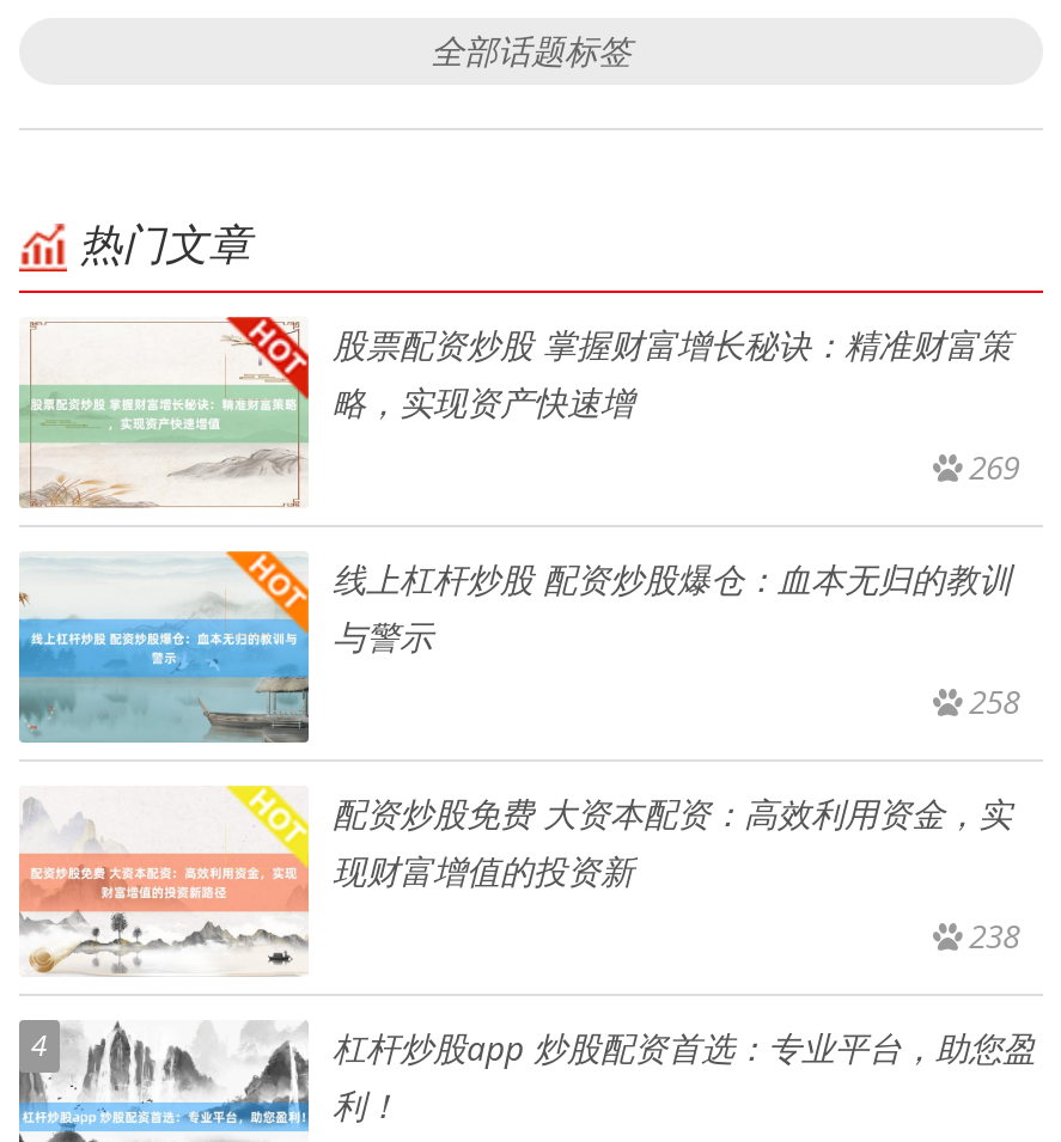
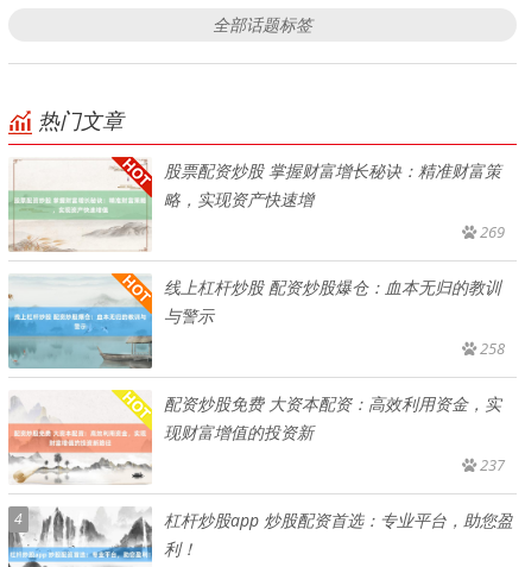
[969,915,1019,958] 238 -> [480,454,505,476] 237

